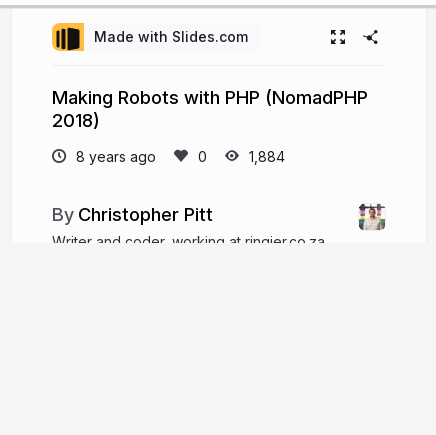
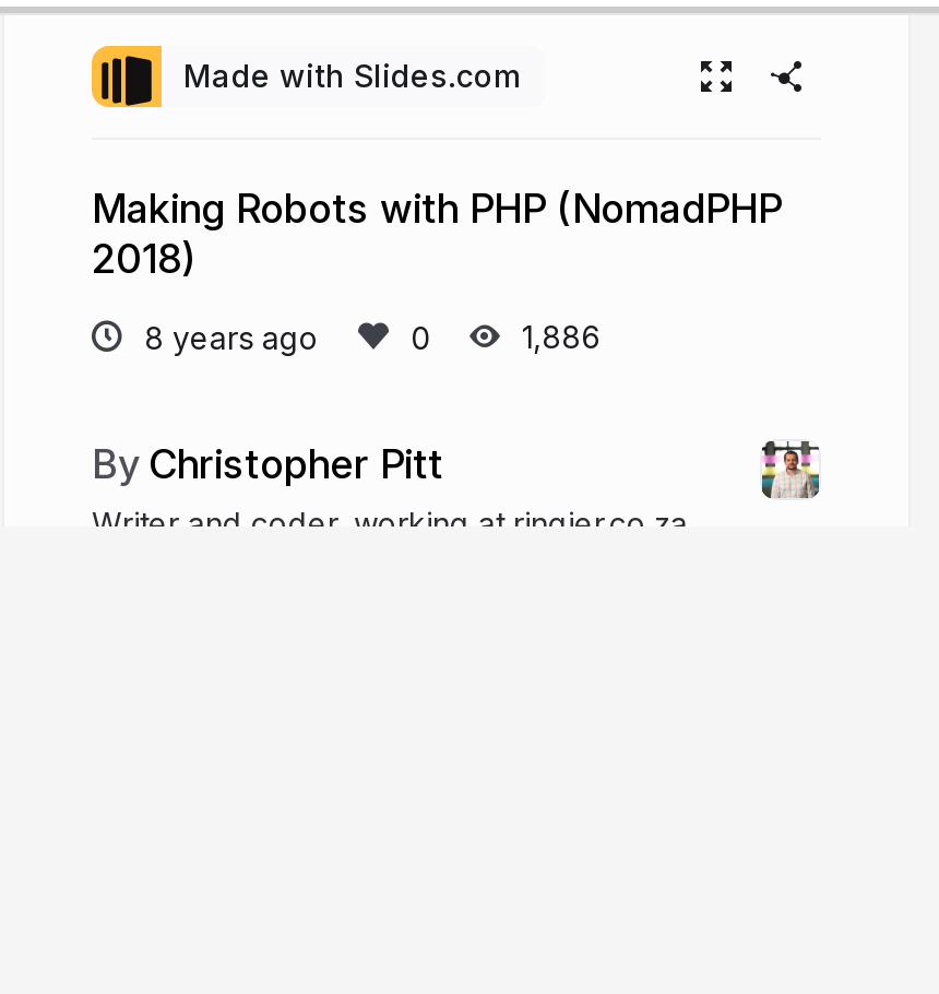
[249,148,285,165] 1,884 -> [522,318,601,355] 1,886

